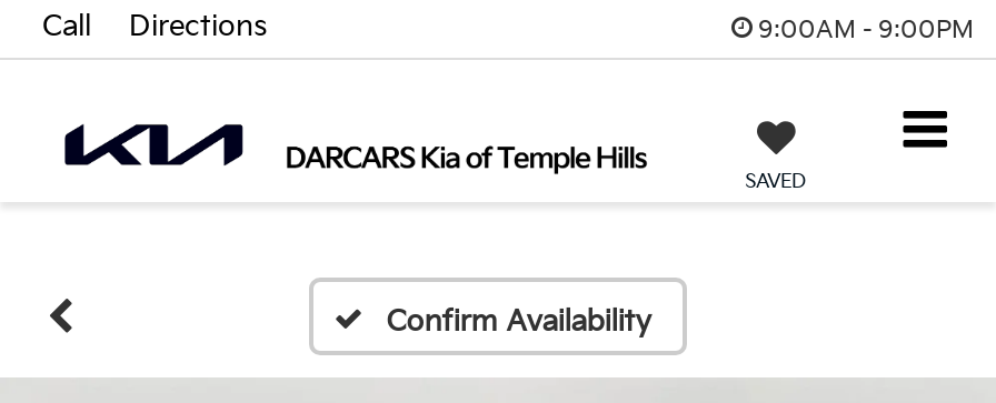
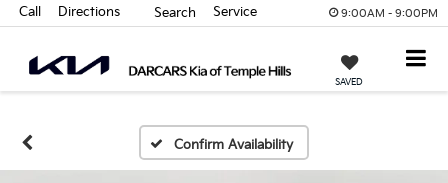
none -> [154,4,257,21] Search | Service

